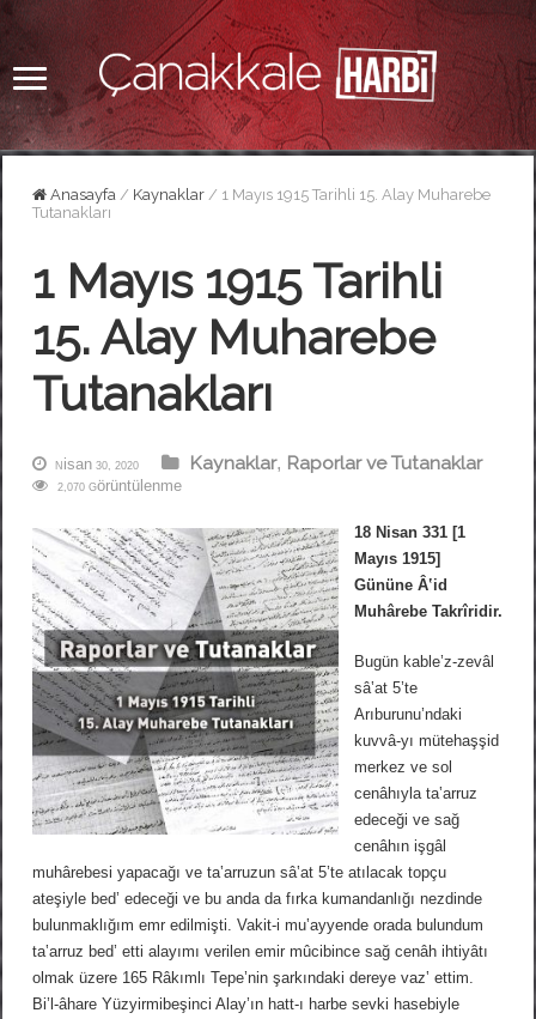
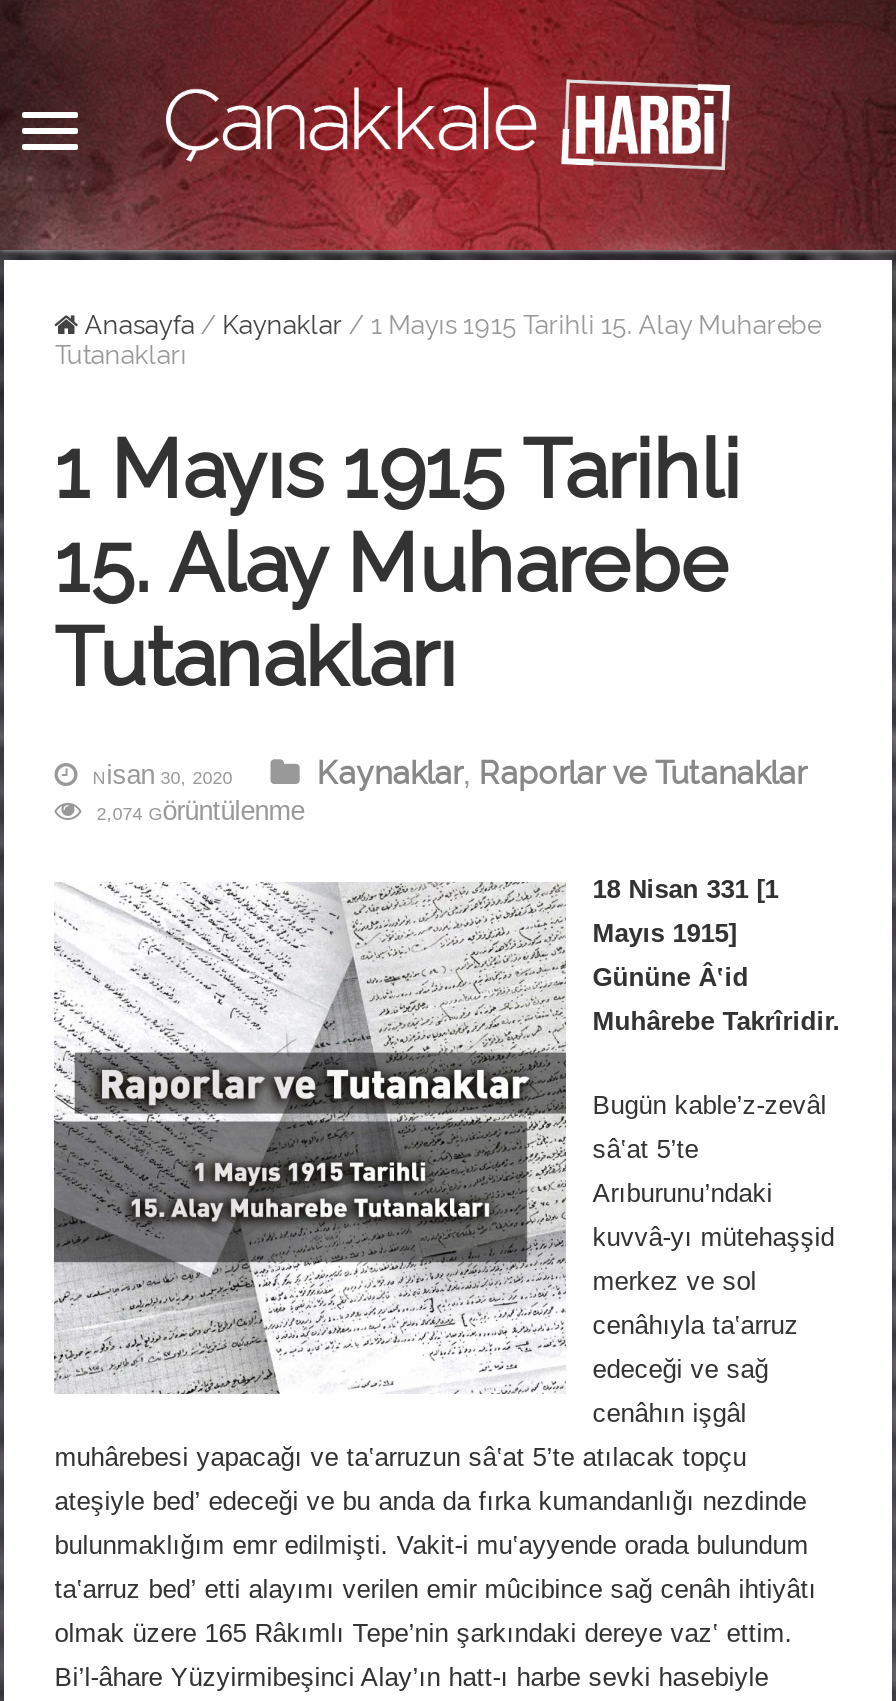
[58,477,182,495] 2,070 Görüntülenme -> [96,796,304,826] 2,074 Görüntülenme

